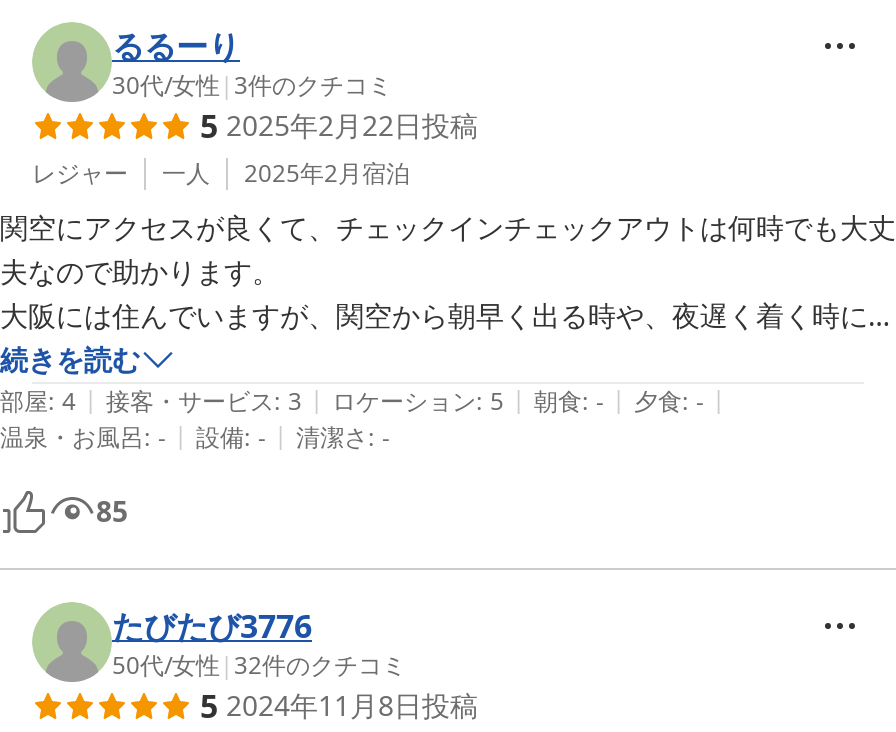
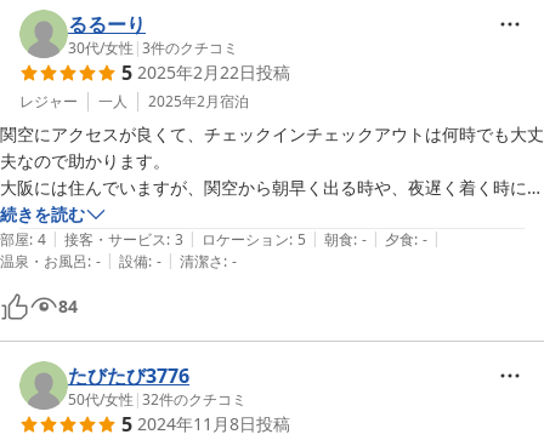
[96,492,128,530] 85 -> [58,295,78,318] 84

